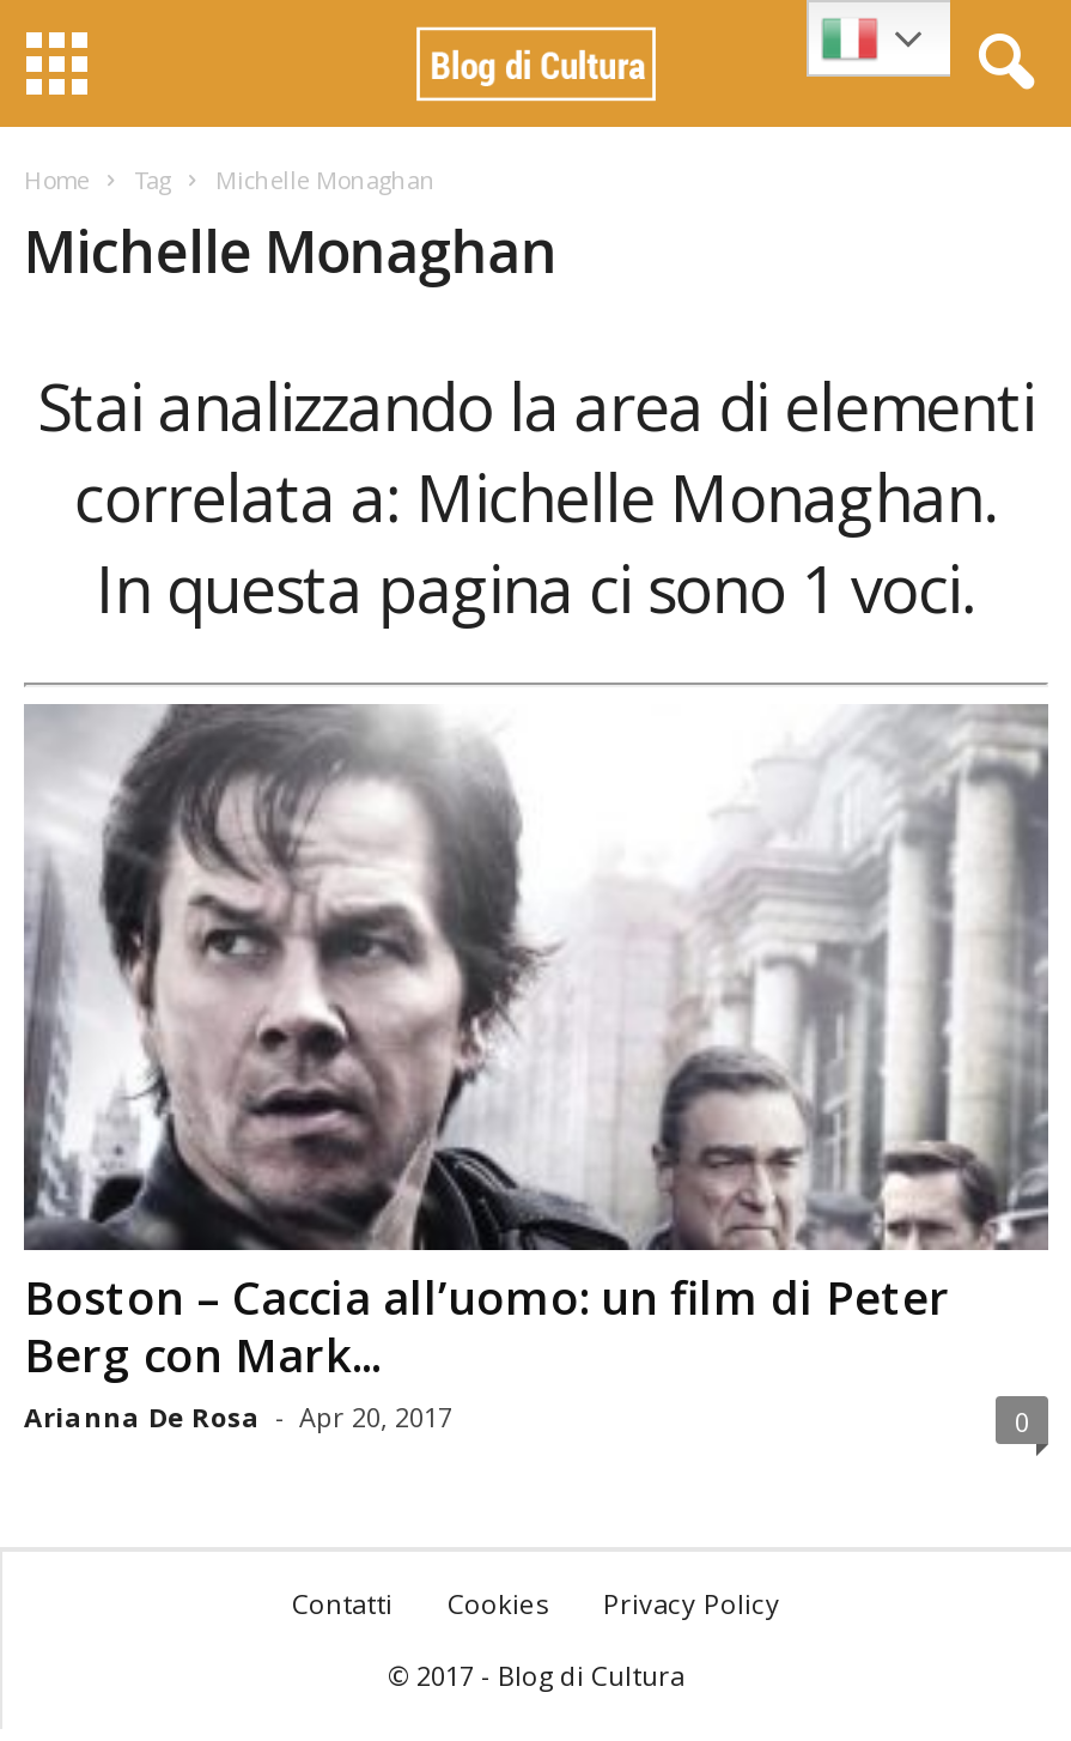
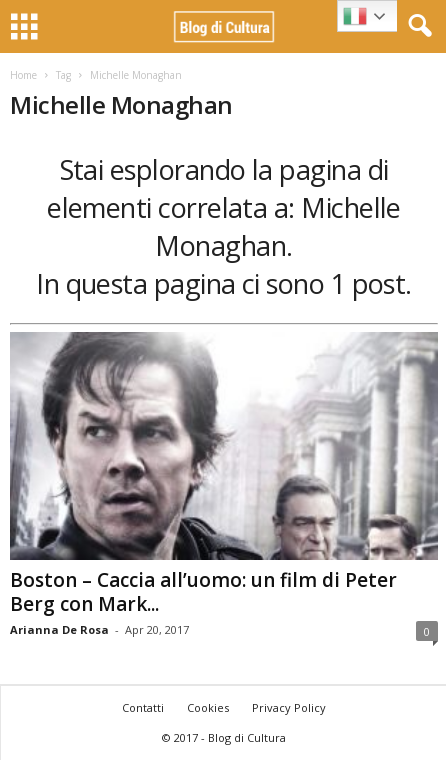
[38,362,1035,632] Stai analizzando la area di elementi | correlata a: Michelle Monaghan. | In questa pagina ci sono 1 voci. -> [36,151,412,302] Stai esplorando la pagina di | elementi correlata a: Michelle | Monaghan. | In questa pagina ci sono 1 post.

